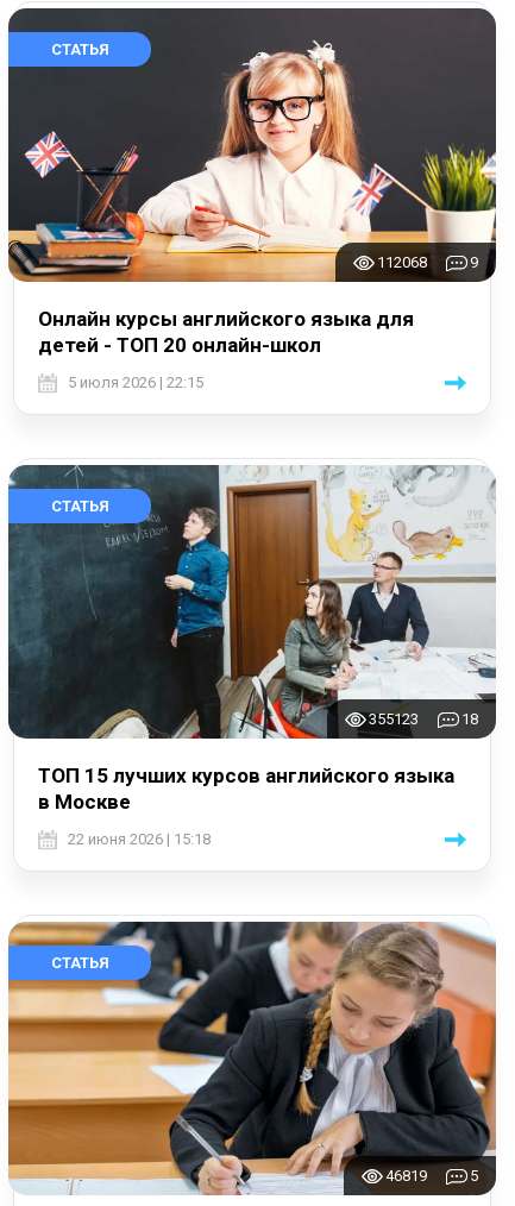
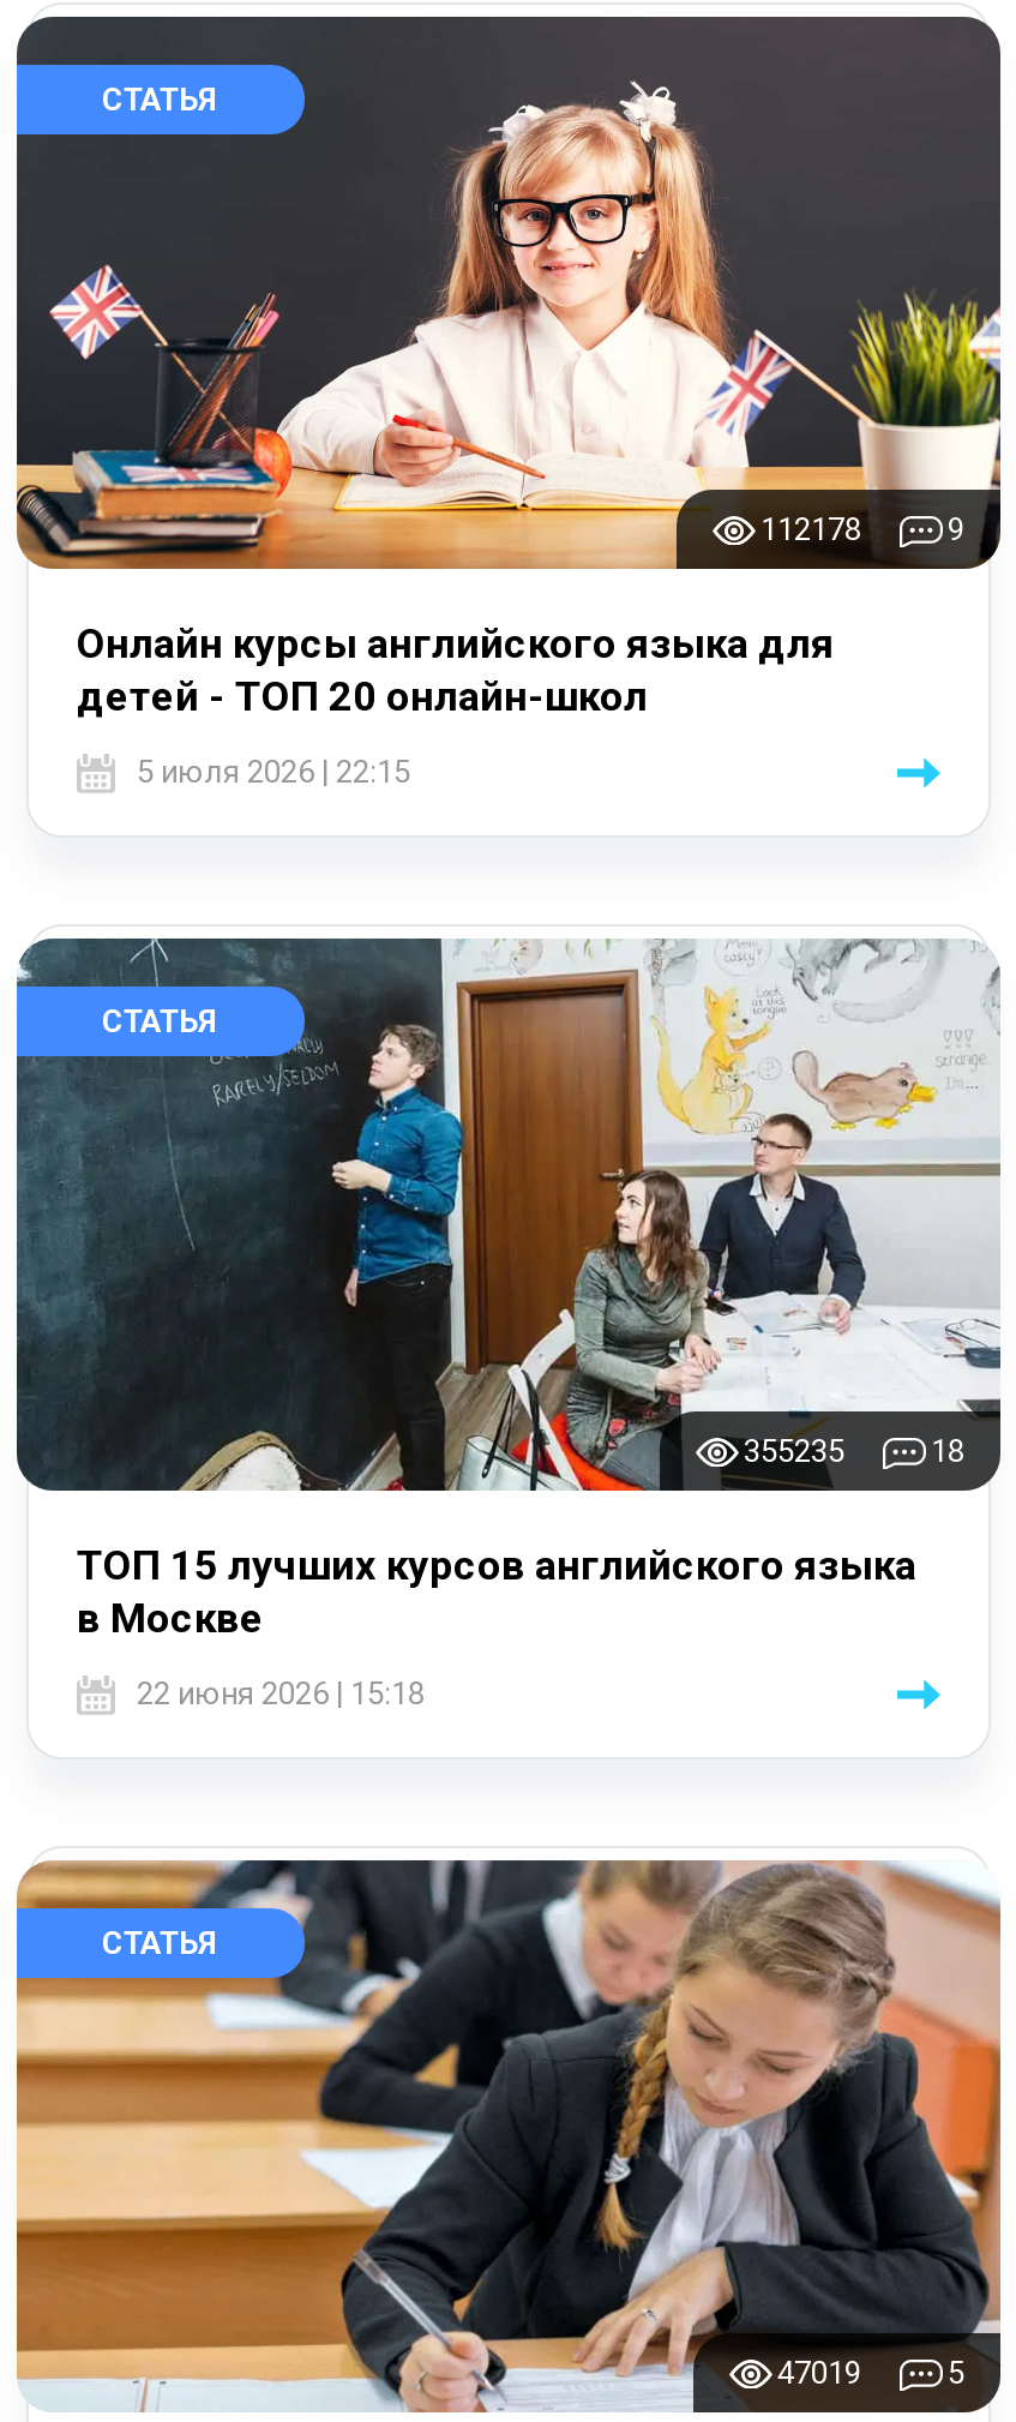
[377,253,427,271] 112068 -> [761,511,861,547] 112178
[369,710,419,728] 355123 -> [744,1433,844,1469] 355235
[385,1167,427,1185] 46819 -> [777,2355,861,2391] 47019

